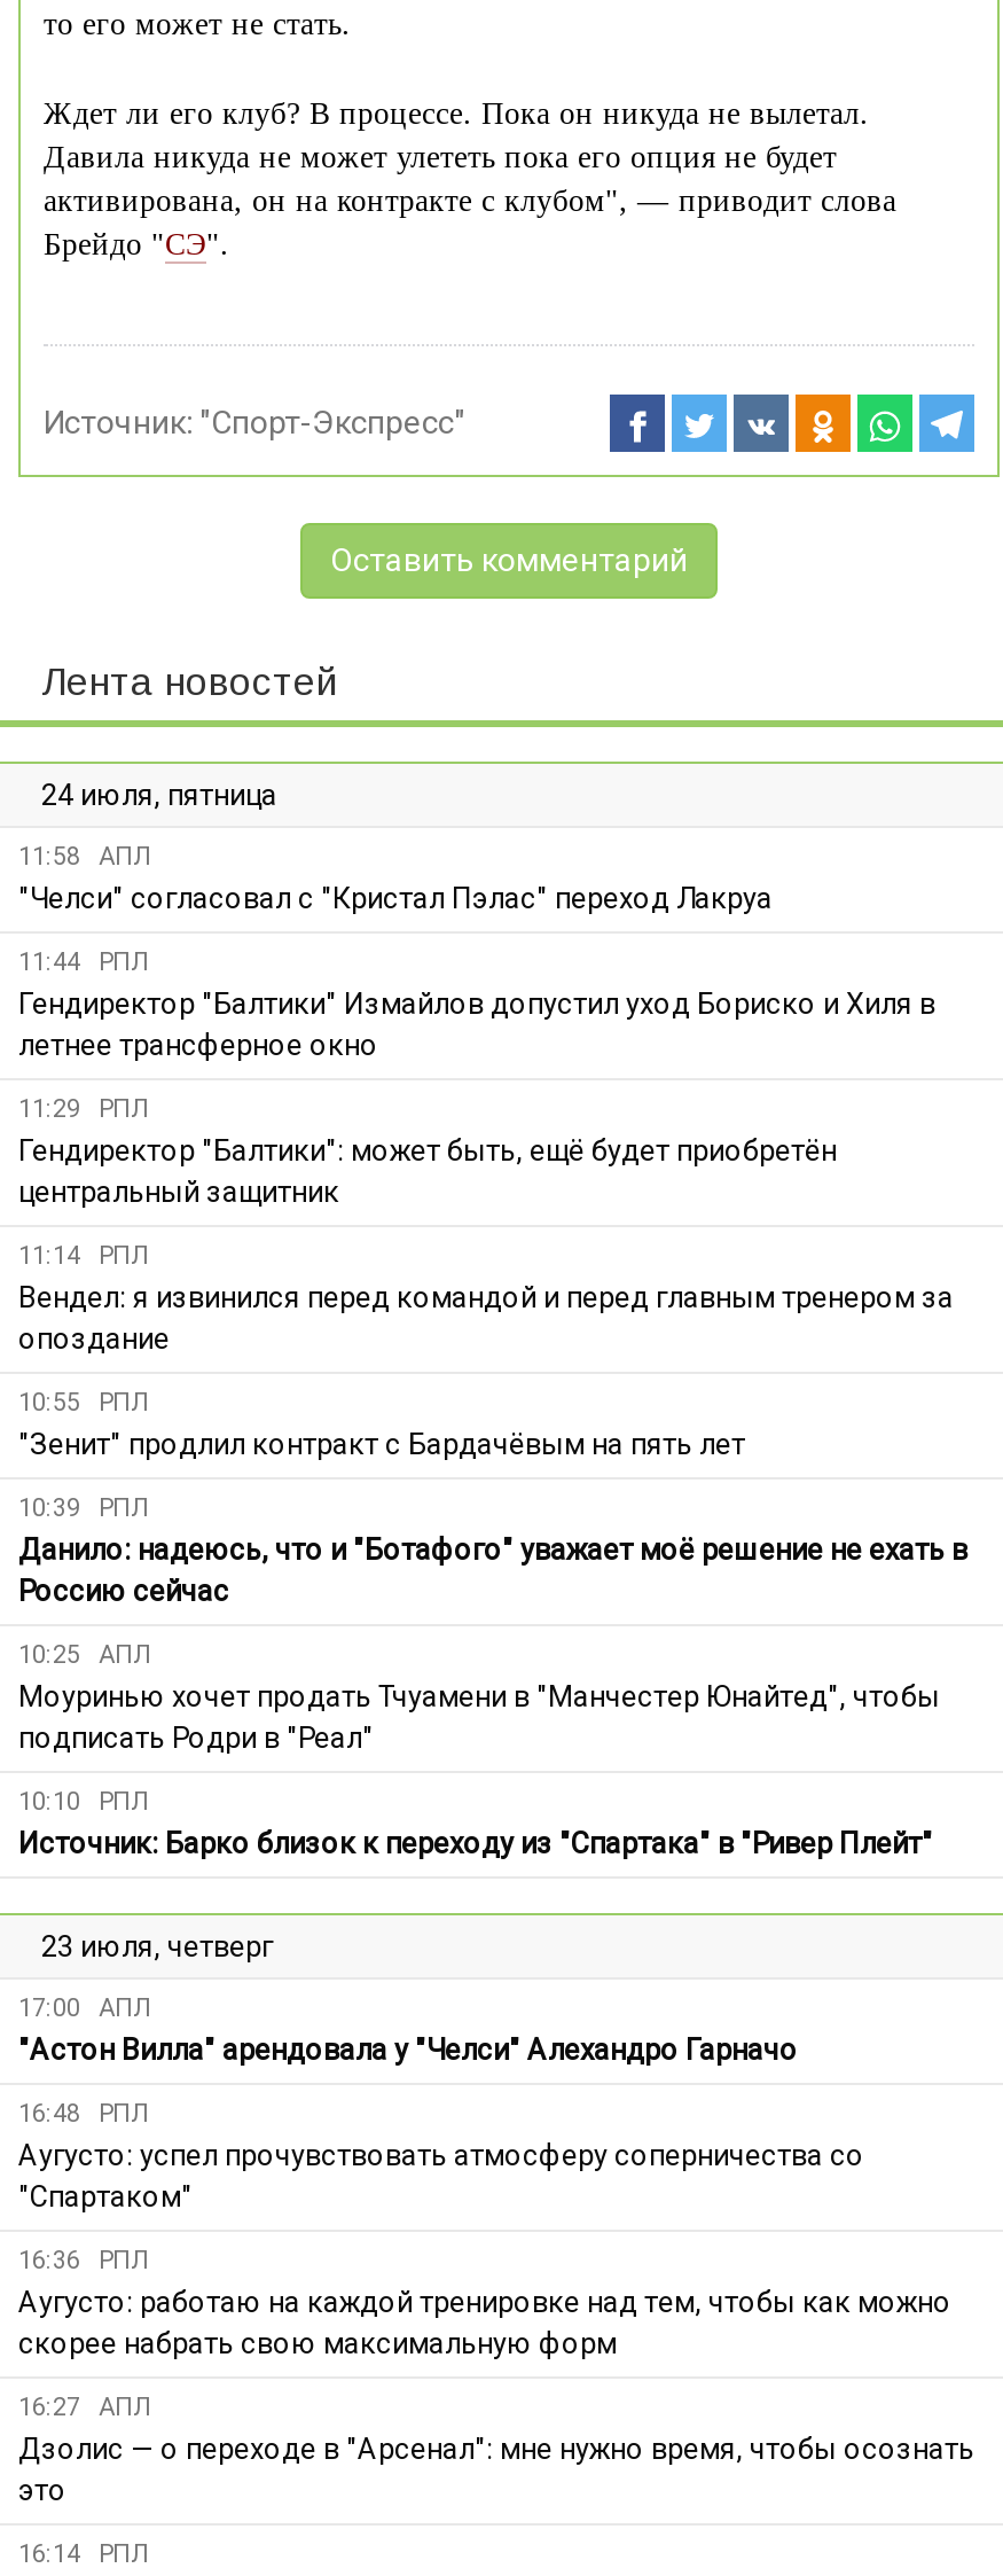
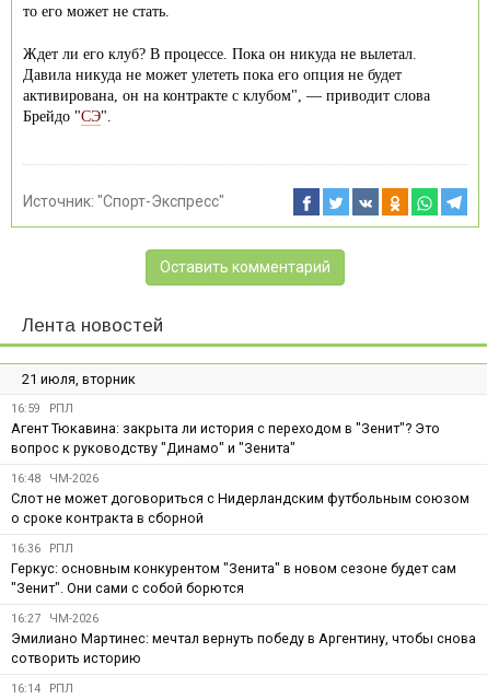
[18,777,967,2213] 24 июля, пятница | 11:58 АПЛ | "Челси" согласовал с "Кристал Пэлас" переход Лакруа | 11:44 РПЛ | Гендиректор "Балтики" Измайлов допустил уход Бориско и Хиля в | летнее трансферное окно | 11:29 РПЛ | Гендиректор "Балтики": может быть, ещё будет приобретён | центральный защитник | 11:14 РПЛ | Вендел: я извинился перед командой и перед главным тренером за | опоздание | 10:55 РПЛ | "Зенит" продлил контракт с Бардачёвым на пять лет | 10:39 РПЛ | Данило: надеюсь, что и "Ботафого" уважает моё решение не ехать в | Россию сейчас | 10:25 АПЛ | Моуринью хочет продать Тчуамени в "Манчестер Юнайтед", чтобы | подписать Родри в "Реал" | 10:10 РПЛ | Источник: Барко близок к переходу из "Спартака" в "Ривер Плейт" | 23 июля, четверг | 17:00 АПЛ | "Астон Вилла" арендовала у "Челси" Алехандро Гарначо | 16:48 РПЛ | Аугусто: успел прочувствовать атмосферу соперничества со | "Спартаком" -> [11,370,469,526] 21 июля, вторник | 16:59 РПЛ | Агент Тюкавина: закрыта ли история с переходом в "Зенит"? Это | вопрос к руководству "Динамо" и "Зенита" | 16:48 ЧМ-2026 | Слот не может договориться с Нидерландским футбольным союзом | о сроке контракта в сборной
[18,2284,951,2360] Аугусто: работаю на каждой тренировке над тем, чтобы как можно | скорее набрать свою максимальную форм -> [11,560,456,596] Геркус: основным конкурентом "Зенита" в новом сезоне будет сам | "Зенит". Они сами с собой борются
[18,2392,974,2506] 16:27 АПЛ | Дзолис — о переходе в "Арсенал": мне нужно время, чтобы осознать | это -> [11,611,476,666] 16:27 ЧМ-2026 | Эмилиано Мартинес: мечтал вернуть победу в Аргентину, чтобы снова | сотворить историю

